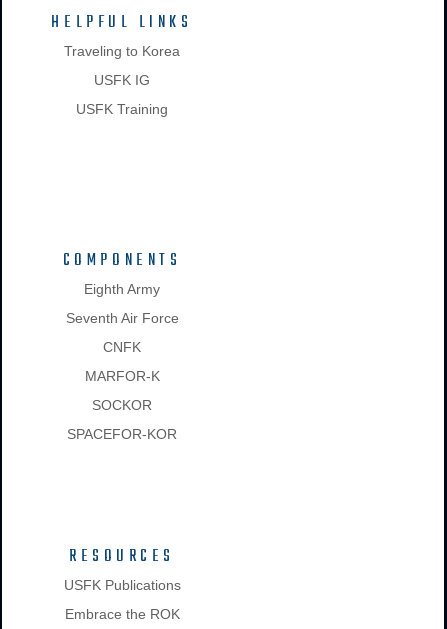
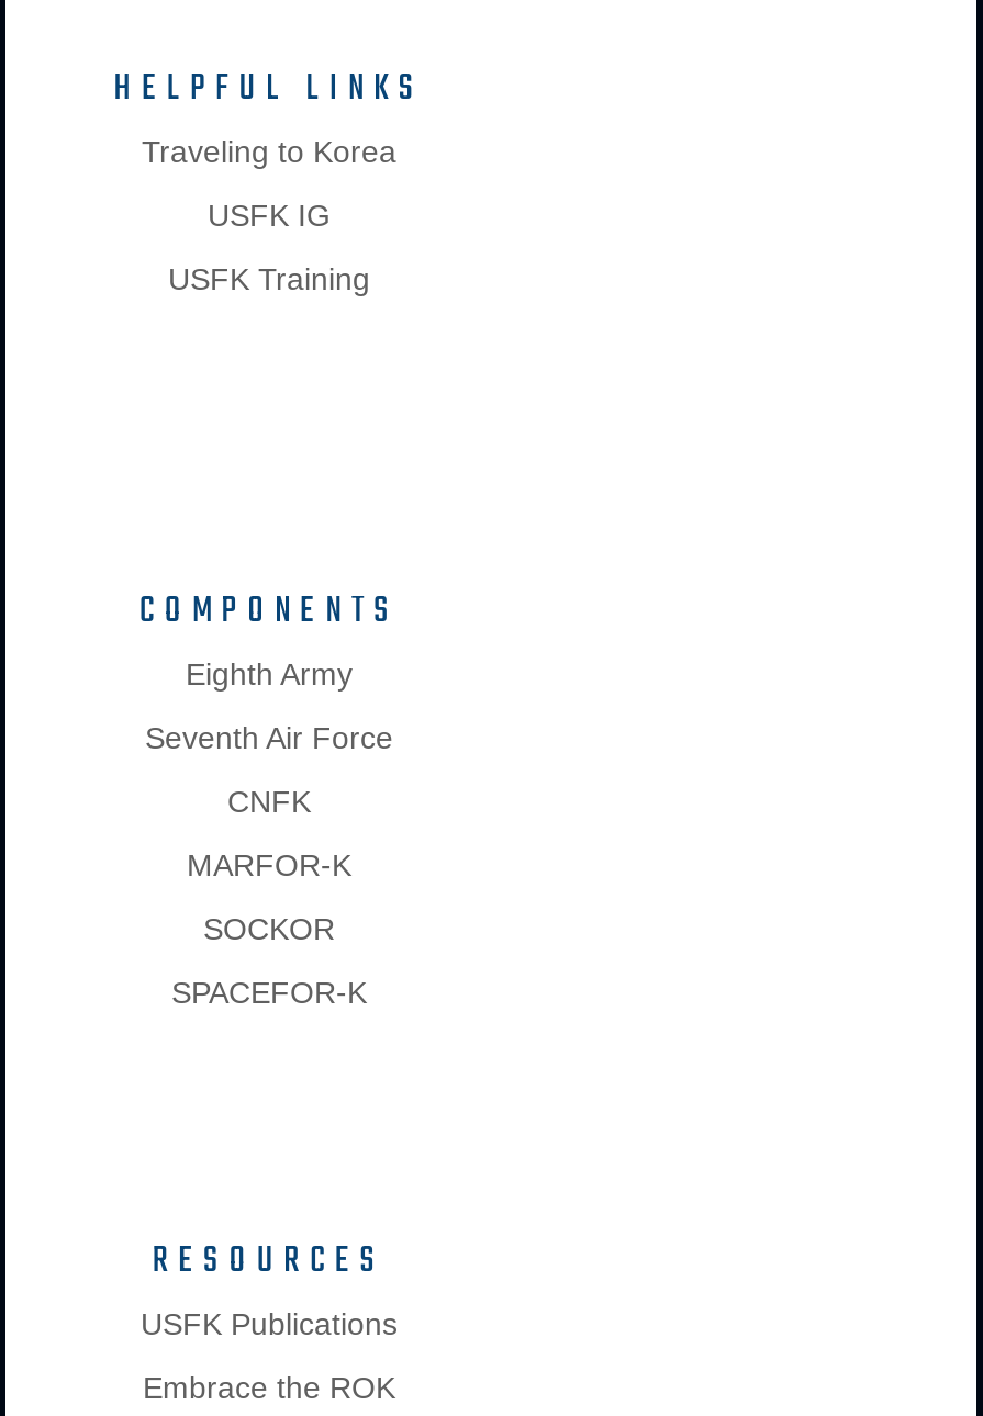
[67,426,177,442] SPACEFOR-KOR -> [171,976,367,1011] SPACEFOR-K

